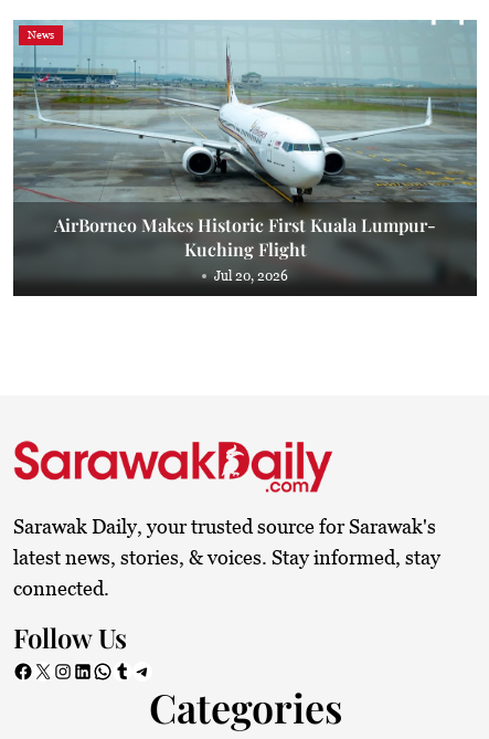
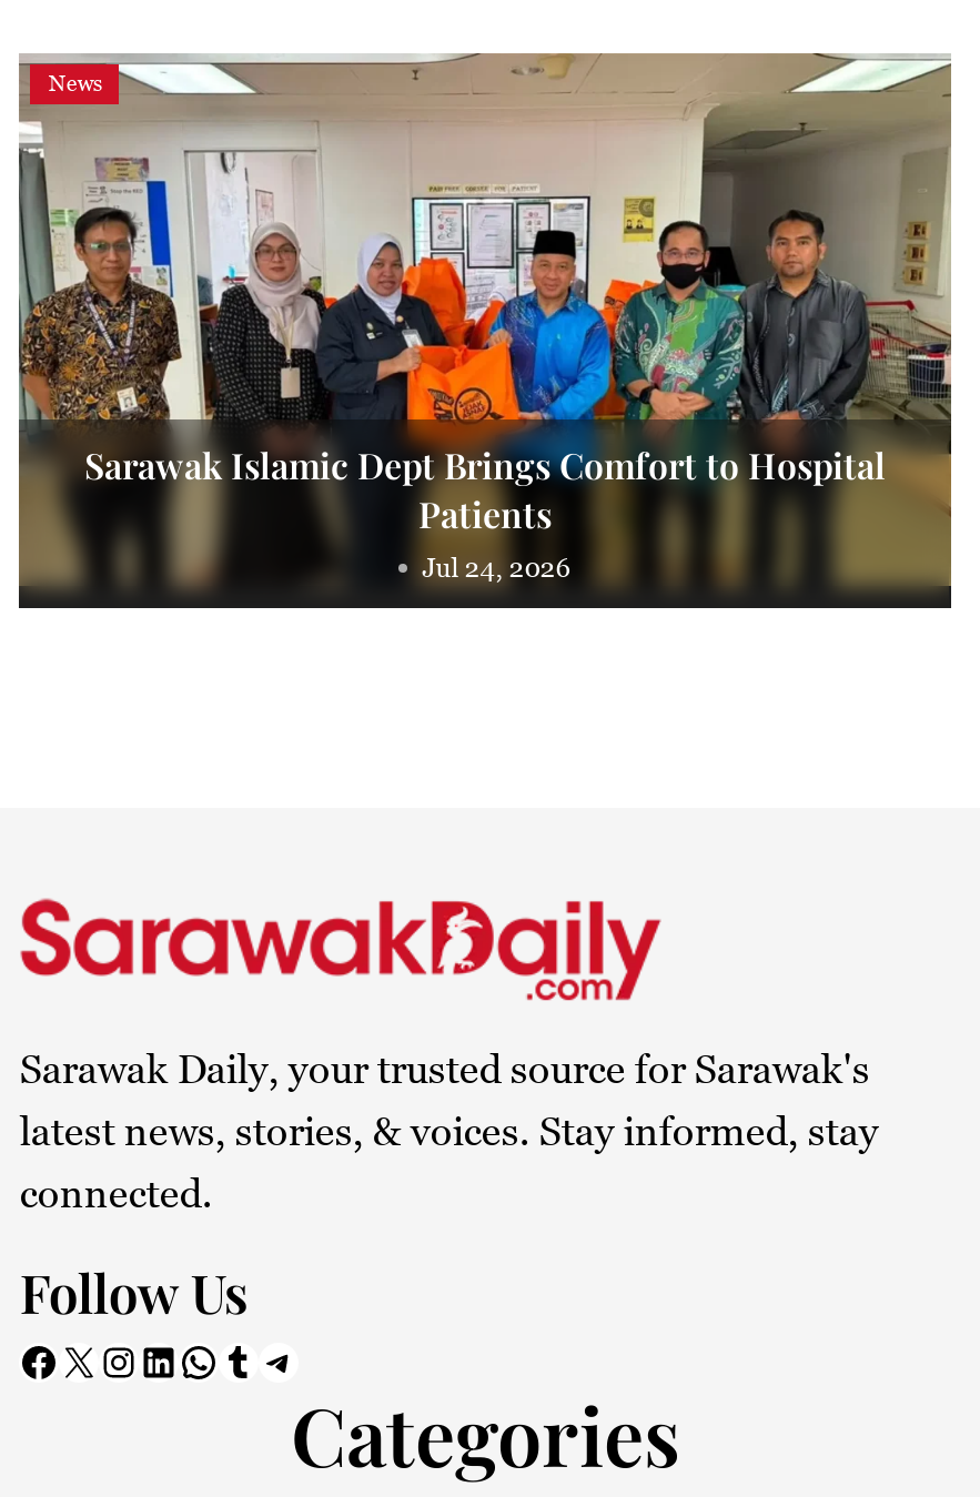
[13,20,478,287] [image] | AirBorneo Makes Historic First Kuala Lumpur- | Kuching Flight | Jul 20, 2026 -> [19,52,953,591] [image] | Sarawak Islamic Dept Brings Comfort to Hospital | Patients | Jul 24, 2026

